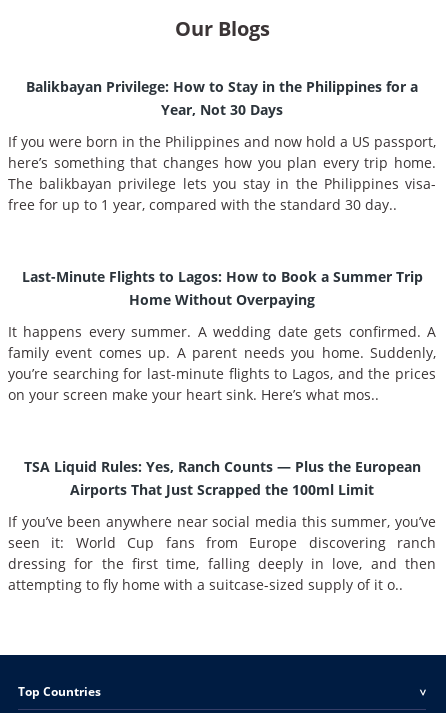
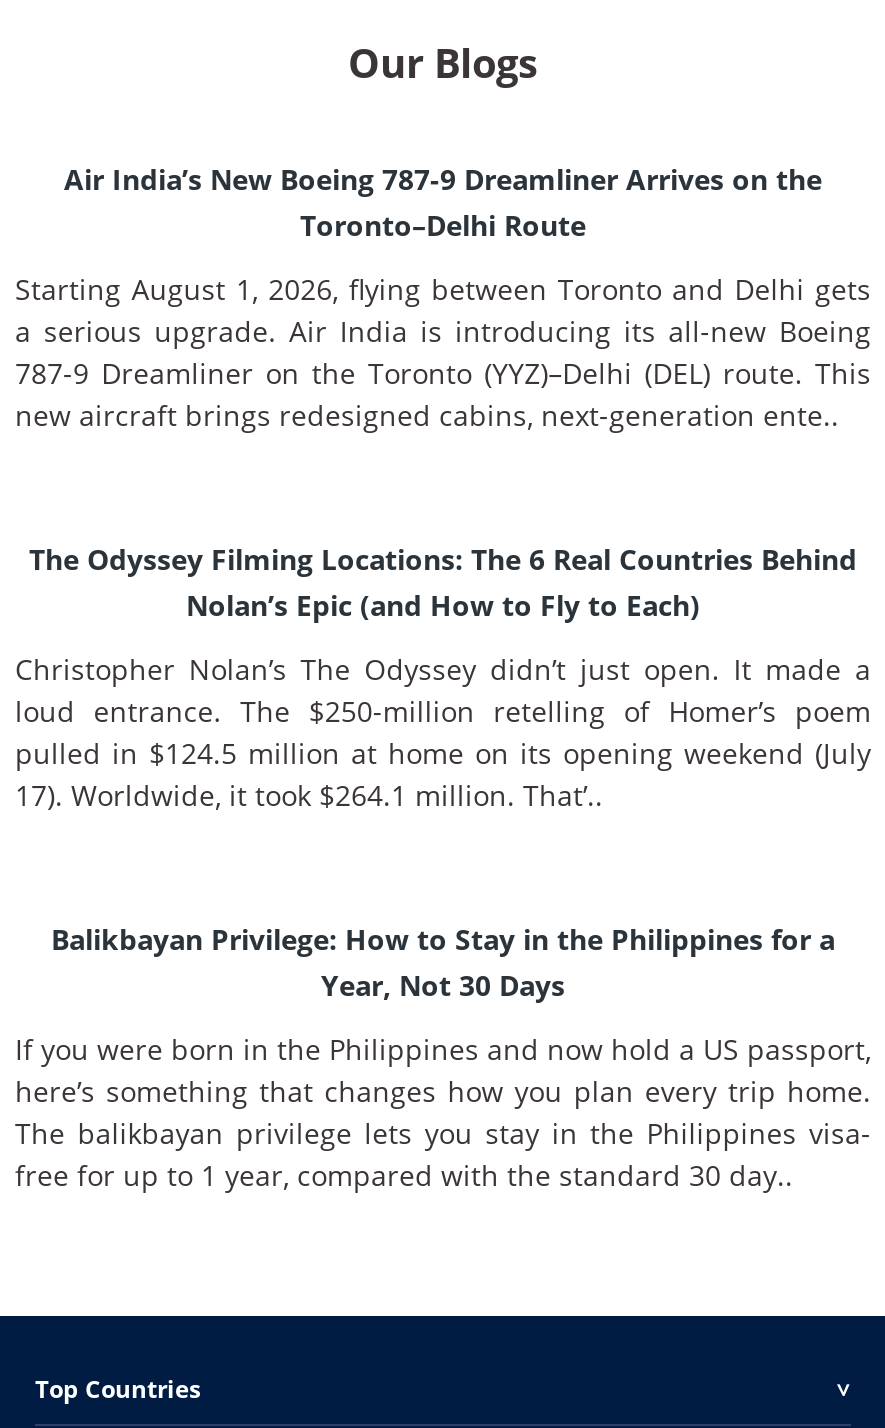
none -> [15,161,871,435] Air India’s New Boeing 787-9 Dreamliner Arrives on the | Toronto–Delhi Route | Starting August 1, 2026, flying between Toronto and Delhi gets | a serious upgrade. Air India is introducing its all-new Boeing | 787-9 Dreamliner on the Toronto (YYZ)–Delhi (DEL) route. This | new aircraft brings redesigned cabins, next-generation ente..
none -> [15,541,871,815] The Odyssey Filming Locations: The 6 Real Countries Behind | Nolan’s Epic (and How to Fly to Each) | Christopher Nolan’s The Odyssey didn’t just open. It made a | loud entrance. The $250-million retelling of Homer’s poem | pulled in $124.5 million at home on its opening weekend (July | 17). Worldwide, it took $264.1 million. That’..
moved [8,77,436,214] -> [15,921,871,1195]: Balikbayan Privilege: How to Stay in the Philippines for a | Year, Not 30 Days | If you were born in the Philippines and now hold a US passport, | here’s something that changes how you plan every trip home. | The balikbayan privilege lets you stay in the Philippines visa- | free for up to 1 year, compared with the standard 30 day..
[8,267,436,404] Last-Minute Flights to Lagos: How to Book a Summer Trip | Home Without Overpaying | It happens every summer. A wedding date gets confirmed. A | family event comes up. A parent needs you home. Suddenly, | you’re searching for last-minute flights to Lagos, and the prices | on your screen make your heart sink. Here’s what mos.. -> none
[8,457,436,594] TSA Liquid Rules: Yes, Ranch Counts — Plus the European | Airports That Just Scrapped the 100ml Limit | If you’ve been anywhere near social media this summer, you’ve | seen it: World Cup fans from Europe discovering ranch | dressing for the first time, falling deeply in love, and then | attempting to fly home with a suitcase-sized supply of it o.. -> none

